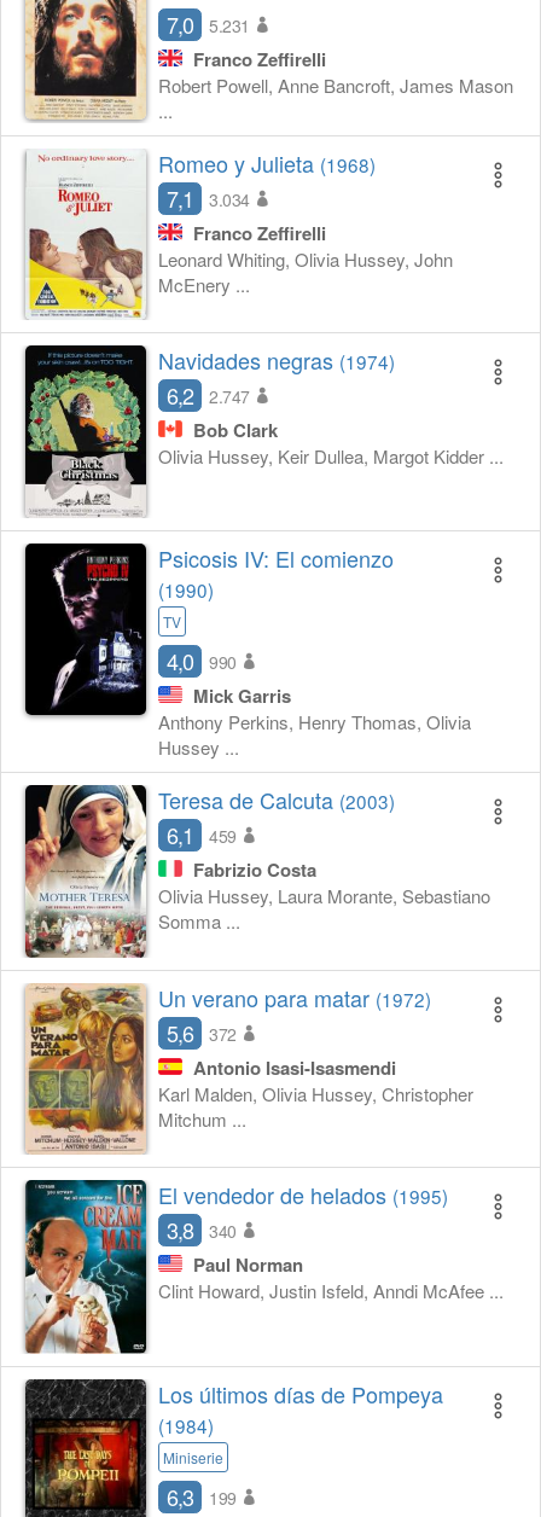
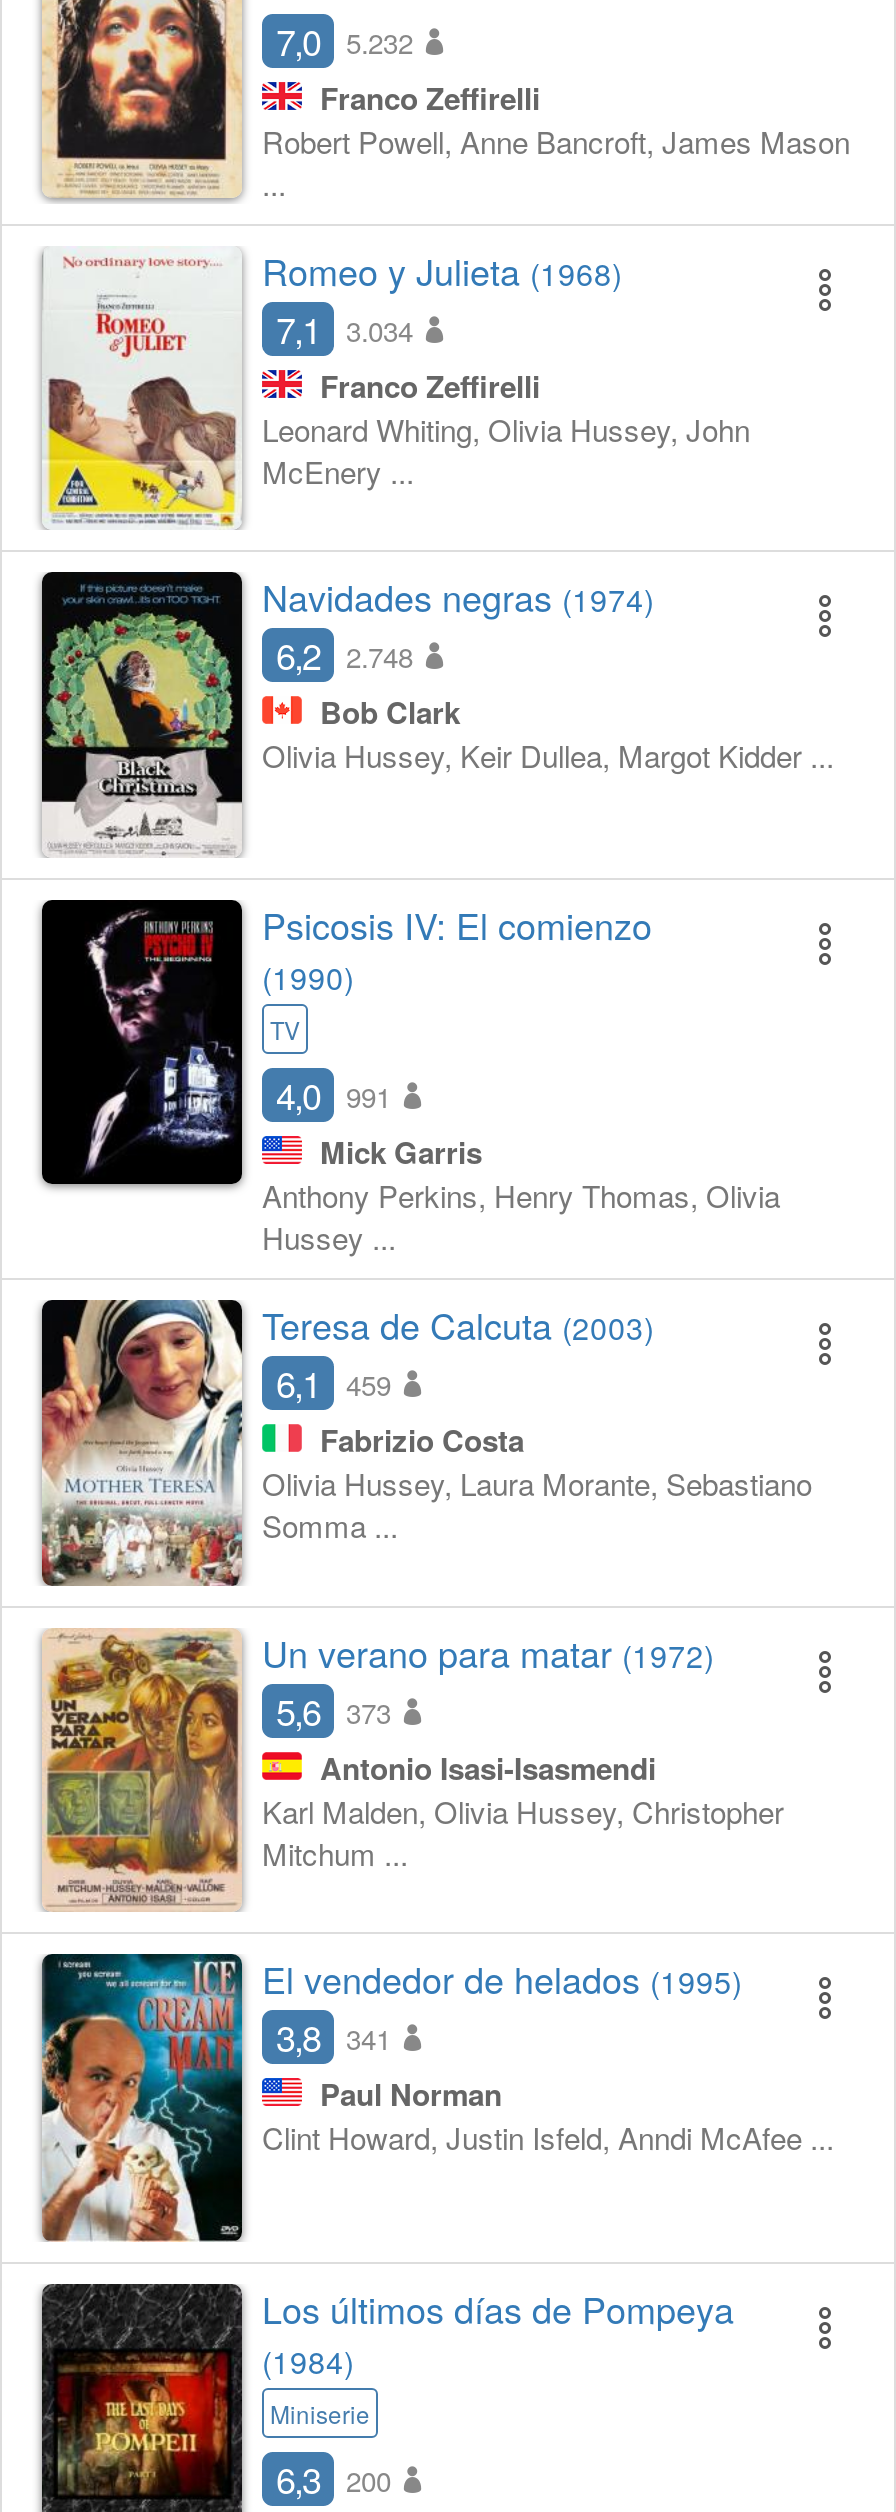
[167,8,254,40] 7,0 5.231 -> [276,14,420,66] 7,0 5.232
[167,379,254,411] 6,2 2.747 -> [276,628,420,680] 6,2 2.748
[167,645,240,676] 4,0 990 -> [276,1068,398,1120] 4,0 991
[167,1017,240,1048] 5,6 372 -> [276,1684,398,1736] 5,6 373
[167,1214,240,1245] 3,8 340 -> [276,2010,398,2062] 3,8 341
[167,1481,240,1512] 6,3 199 -> [276,2452,398,2504] 6,3 200

